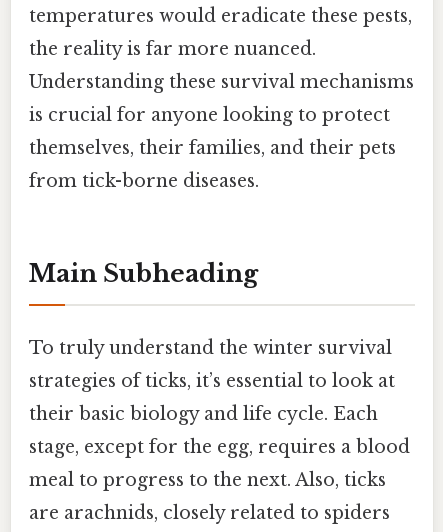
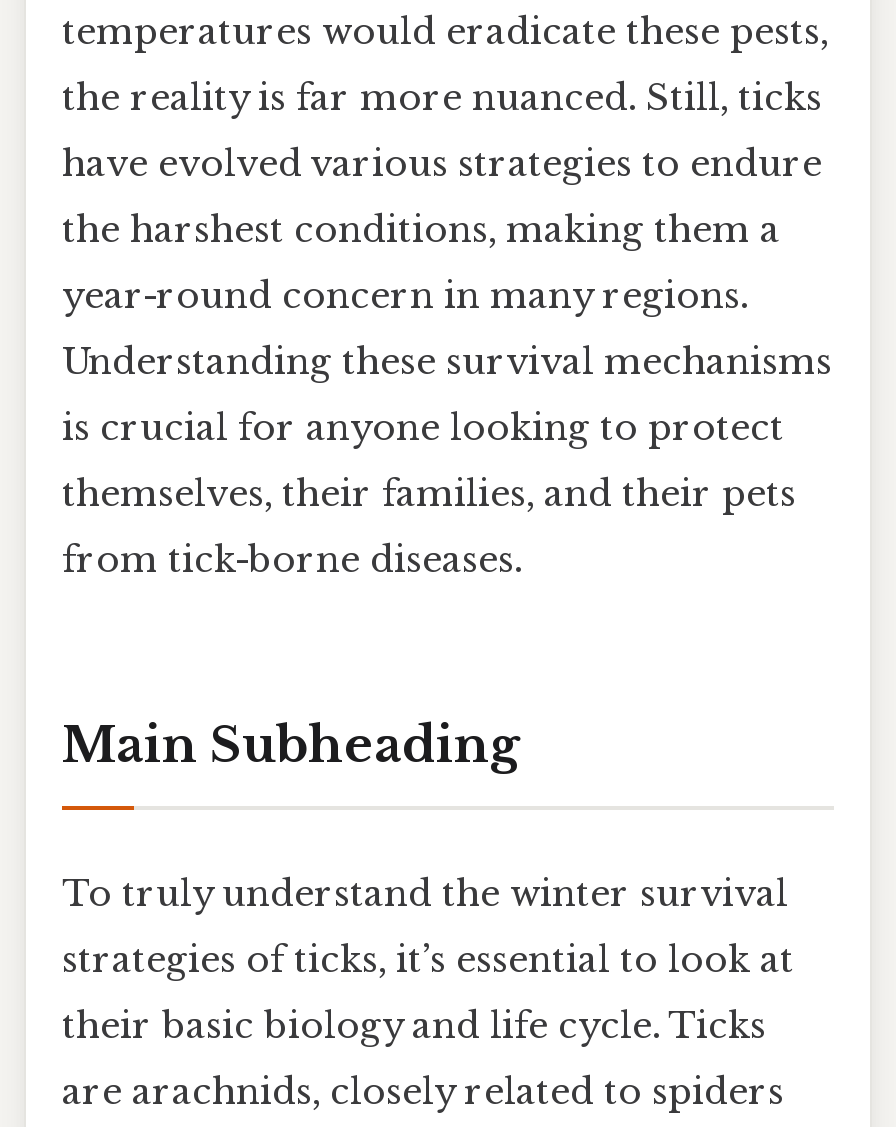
[29,38,316,60] the reality is far more nuanced. -> [62,76,822,318] the reality is far more nuanced. Still, ticks | have evolved various strategies to endure | the harshest conditions, making them a | year-round concern in many regions.
moved [29,71,414,392] -> [62,340,832,982]: Understanding these survival mechanisms | is crucial for anyone looking to protect | themselves, their families, and their pets | from tick-borne diseases. | Main Subheading | To truly understand the winter survival | strategies of ticks, it’s essential to look at
[29,403,410,491] their basic biology and life cycle. Each | stage, except for the egg, requires a blood | meal to progress to the next. Also, ticks -> [62,1004,766,1048] their basic biology and life cycle. Ticks

